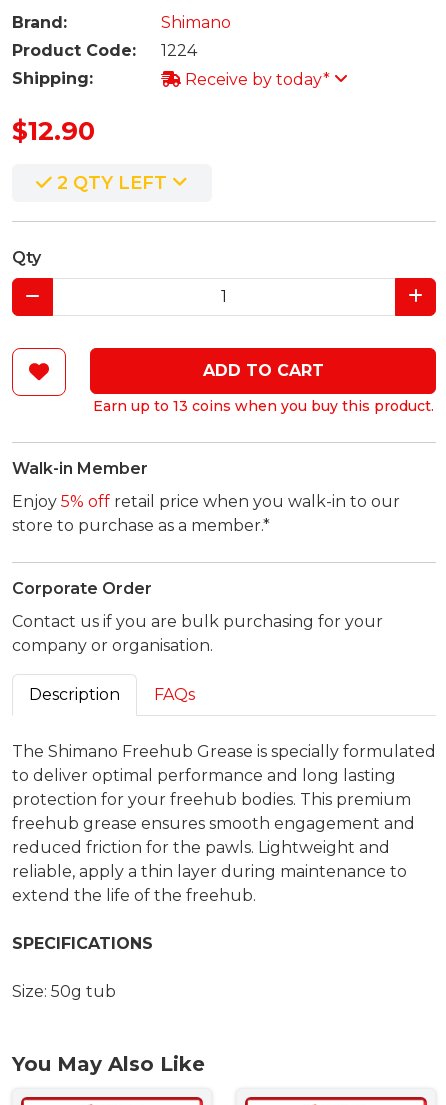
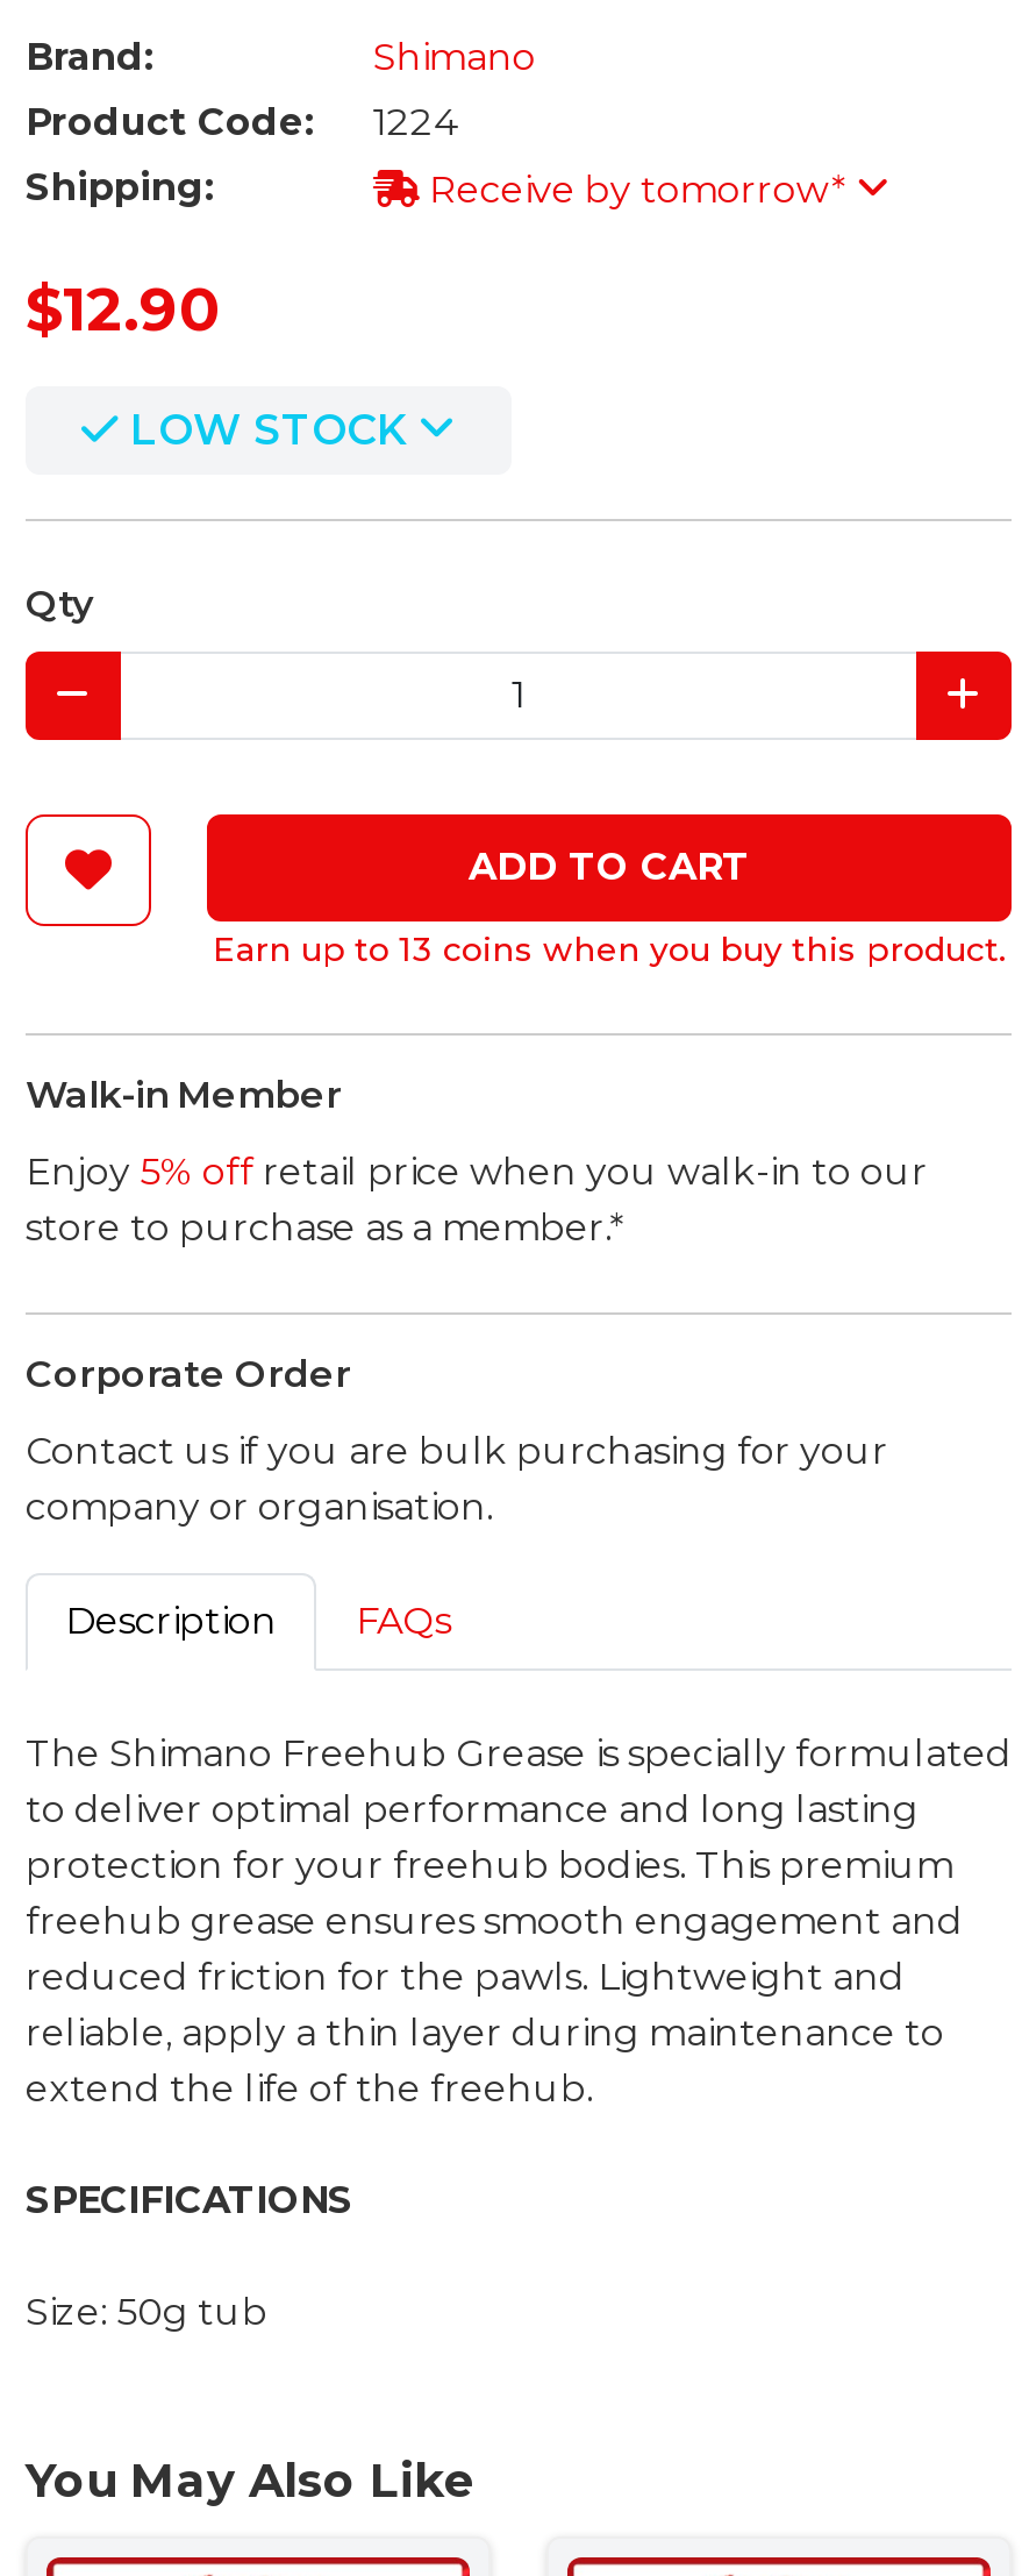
[181,70,334,89] Receive by today* -> [419,167,856,211] Receive by tomorrow*
[52,172,172,194] 2 QTY LEFT -> [119,404,419,455] LOW STOCK

